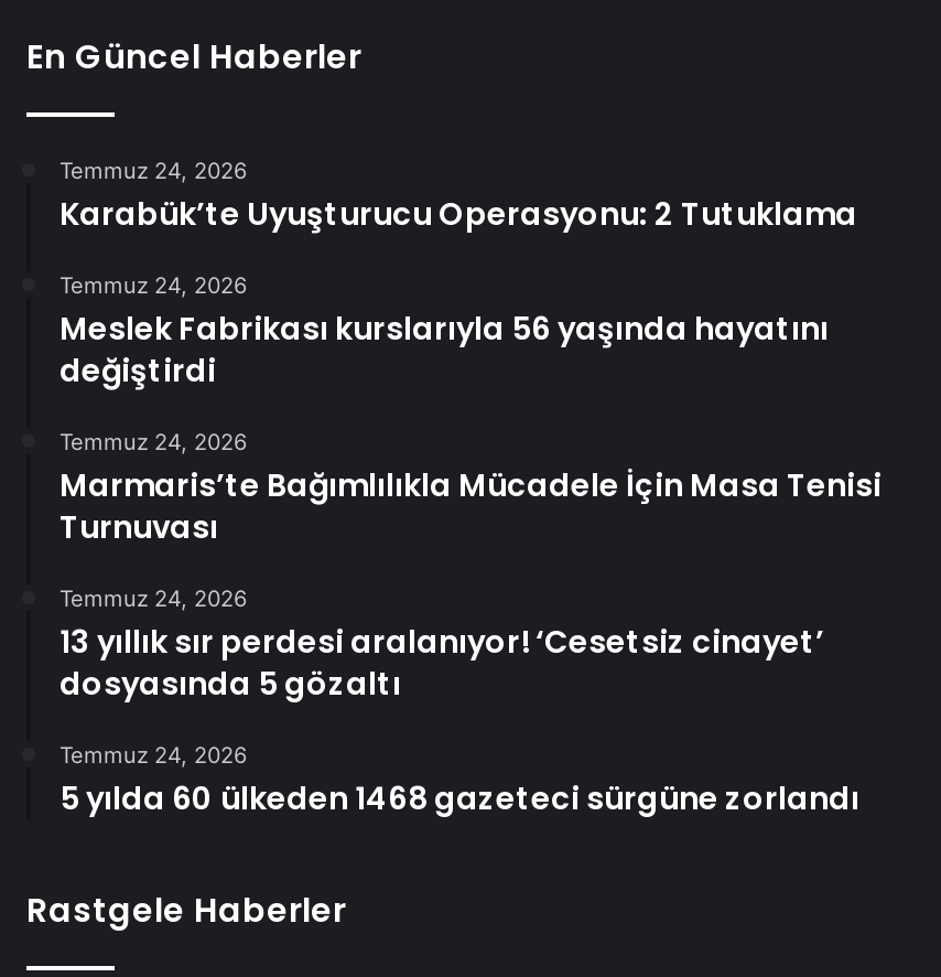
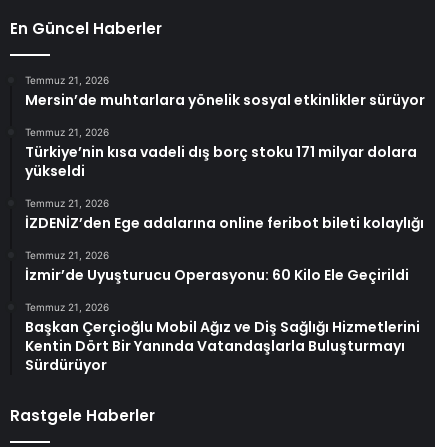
[60,157,857,237] Temmuz 24, 2026 | Karabük’te Uyuşturucu Operasyonu: 2 Tutuklama -> [25,74,425,110] Temmuz 21, 2026 | Mersin’de muhtarlara yönelik sosyal etkinlikler sürüyor
[60,272,829,393] Temmuz 24, 2026 | Meslek Fabrikası kurslarıyla 56 yaşında hayatını | değiştirdi -> [25,126,417,181] Temmuz 21, 2026 | Türkiye’nin kısa vadeli dış borç stoku 171 milyar dolara | yükseldi
[60,429,881,550] Temmuz 24, 2026 | Marmaris’te Bağımlılıkla Mücadele İçin Masa Tenisi | Turnuvası -> [25,197,424,233] Temmuz 21, 2026 | İZDENİZ’den Ege adalarına online feribot bileti kolaylığı
[60,585,824,706] Temmuz 24, 2026 | 13 yıllık sır perdesi aralanıyor! ‘Cesetsiz cinayet’ | dosyasında 5 gözaltı -> [25,249,409,285] Temmuz 21, 2026 | İzmir’de Uyuşturucu Operasyonu: 60 Kilo Ele Geçirildi
[60,742,859,821] Temmuz 24, 2026 | 5 yılda 60 ülkeden 1468 gazeteci sürgüne zorlandı -> [25,301,420,375] Temmuz 21, 2026 | Başkan Çerçioğlu Mobil Ağız ve Diş Sağlığı Hizmetlerini | Kentin Dört Bir Yanında Vatandaşlarla Buluşturmayı | Sürdürüyor

